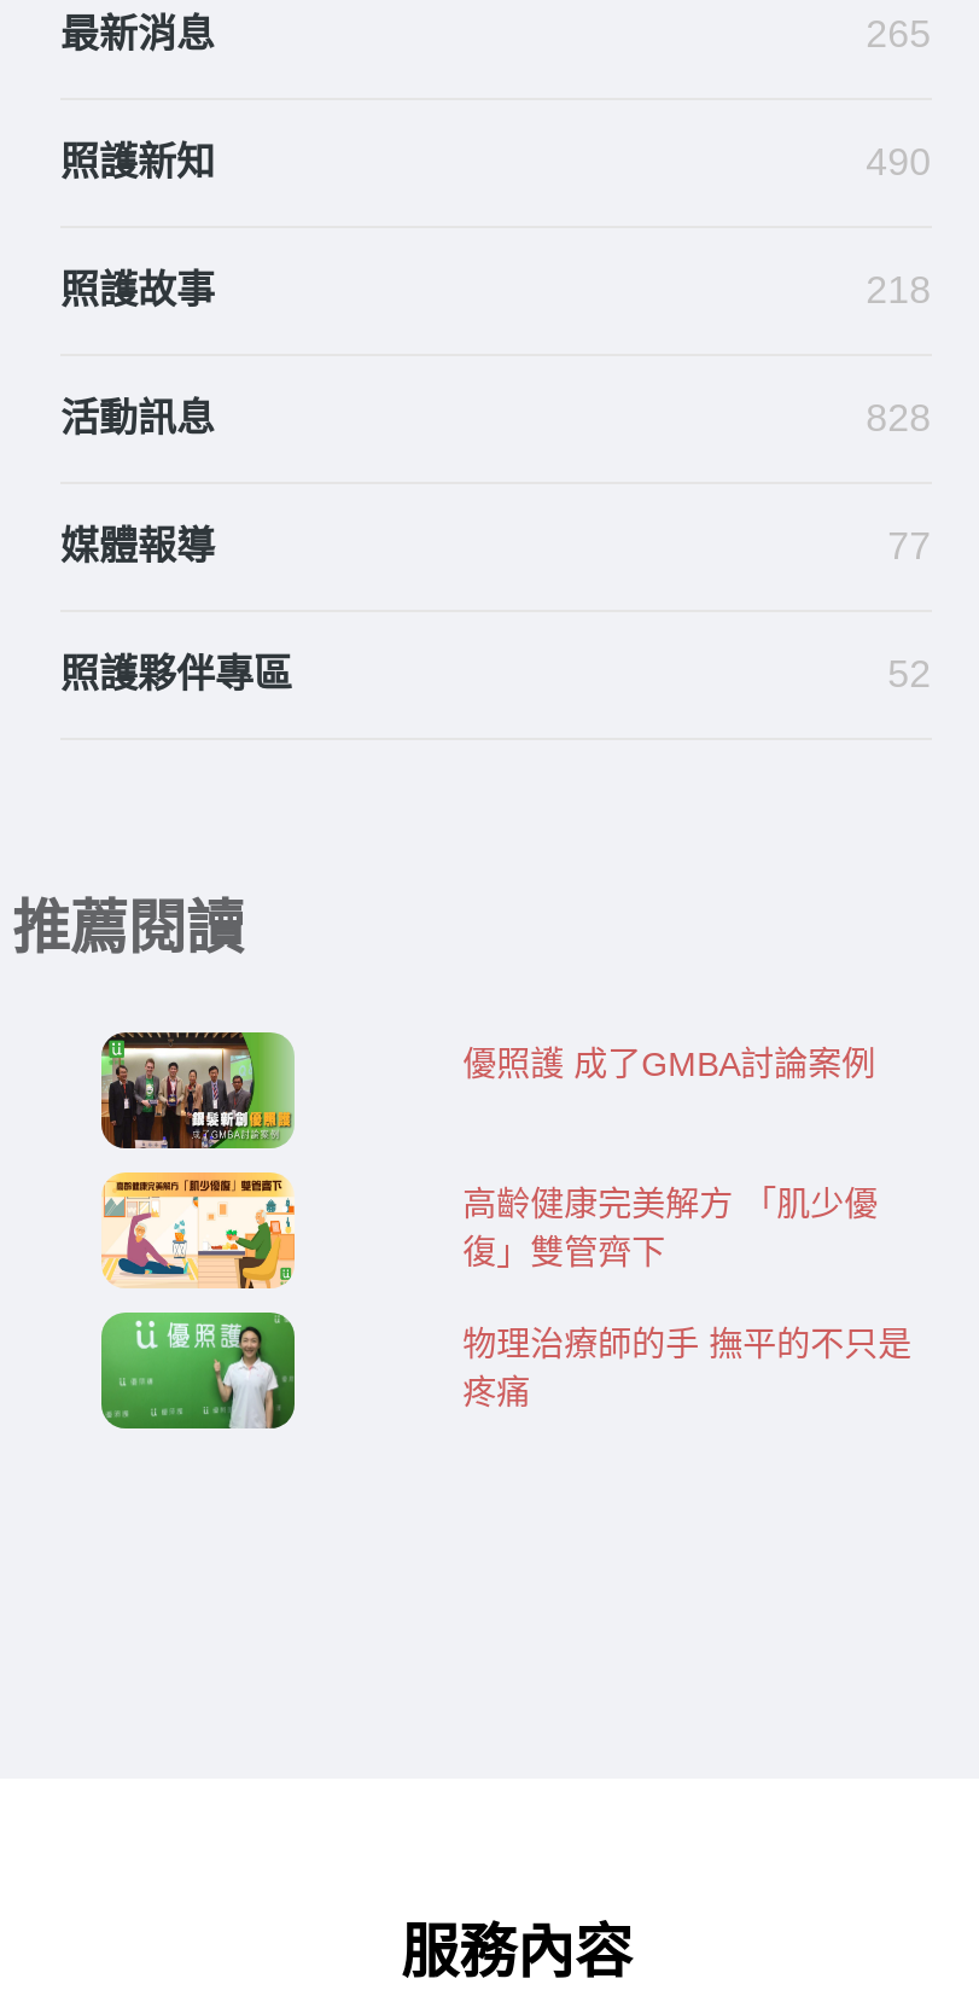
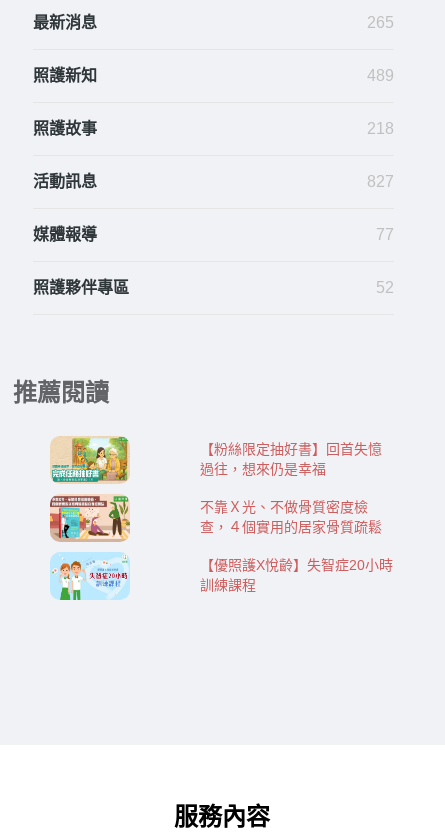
[866,142,931,183] 490 -> [367,67,394,84] 489
[866,398,931,439] 828 -> [367,173,394,190] 827
[99,1030,295,1151] [image] -> [50,436,130,484] [image]
[463,1045,876,1084] 優照護 成了GMBA討論案例 -> [200,441,382,477] 【粉絲限定抽好書】回首失憶 | 過往，想來仍是幸福
[101,1172,297,1288] [image] -> [49,495,131,542] [image]
[463,1185,878,1272] 高齡健康完美解方 「肌少優 | 復」雙管齊下 -> [200,499,382,535] 不靠Ｘ光、不做骨質密度檢 | 查，４個實用的居家骨質疏鬆
[99,1310,297,1431] [image] -> [50,552,130,601] [image]
[463,1325,912,1412] 物理治療師的手 撫平的不只是 | 疼痛 -> [200,557,393,593] 【優照護X悅齡】失智症20小時 | 訓練課程

